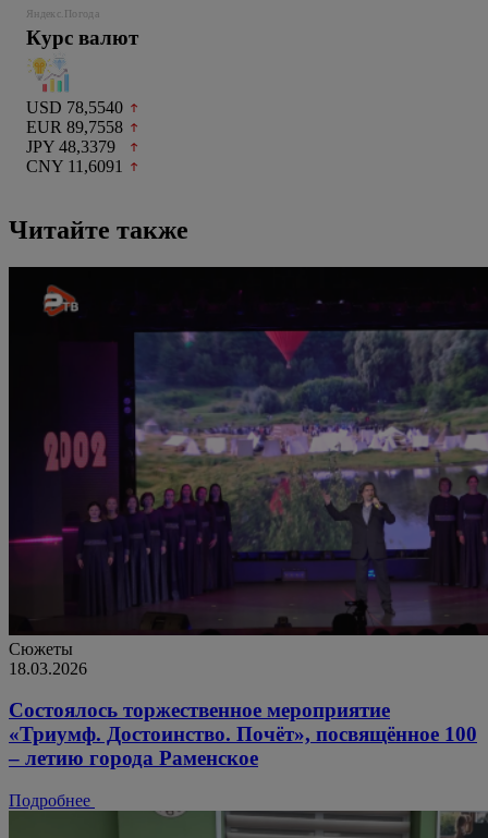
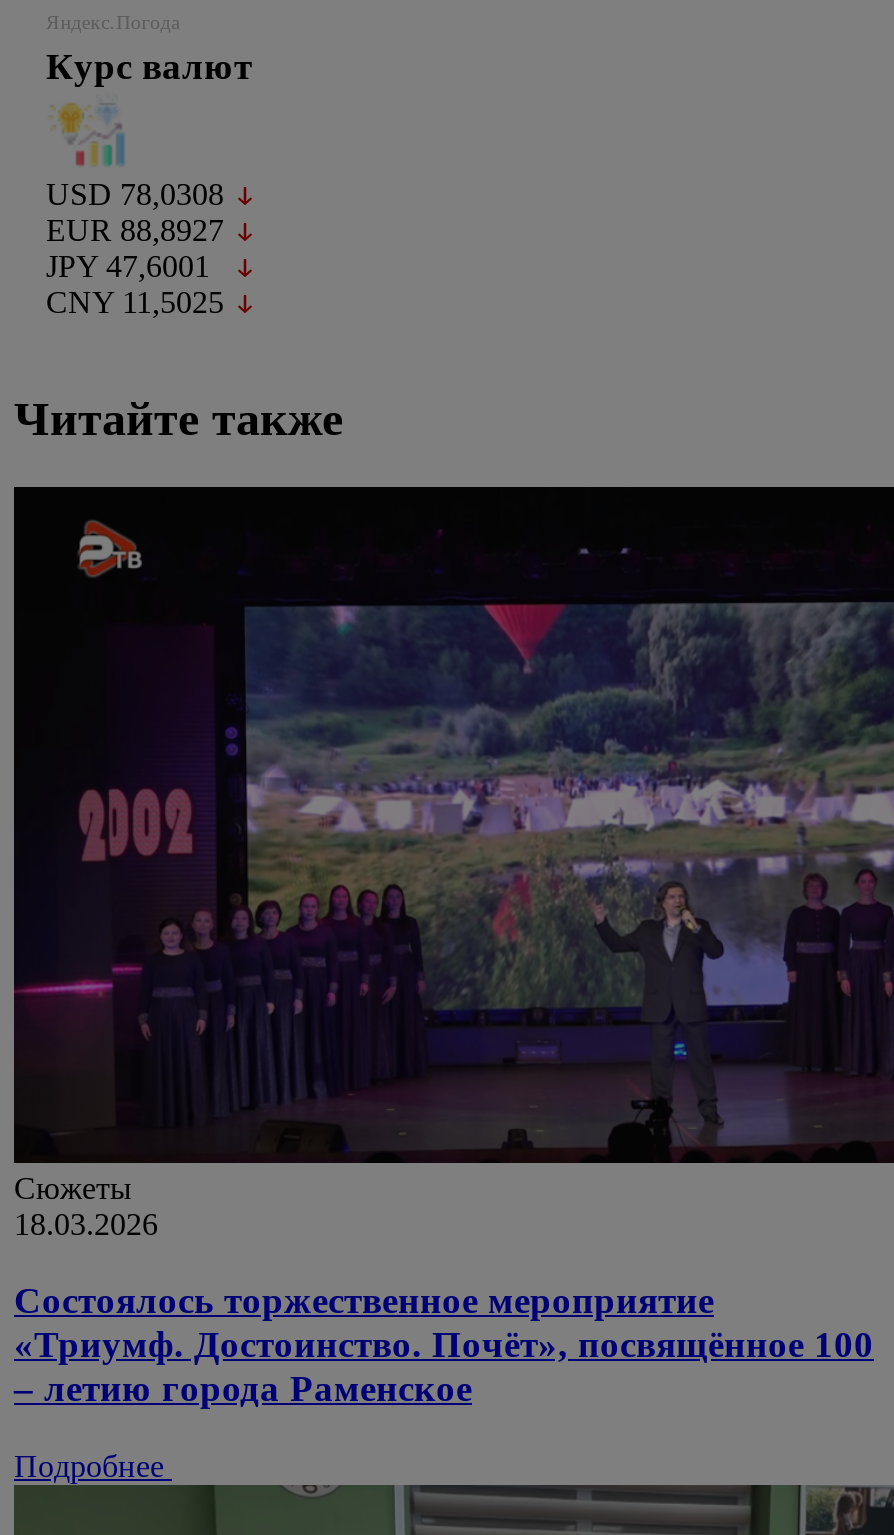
[26,98,123,116] USD 78,5540 -> [46,177,224,211] USD 78,0308
[26,117,123,136] EUR 89,7558 -> [46,213,224,247] EUR 88,8927
[26,137,115,156] JPY 48,3379 -> [46,249,210,283] JPY 47,6001
[26,157,123,175] CNY 11,6091 -> [46,285,224,319] CNY 11,5025

